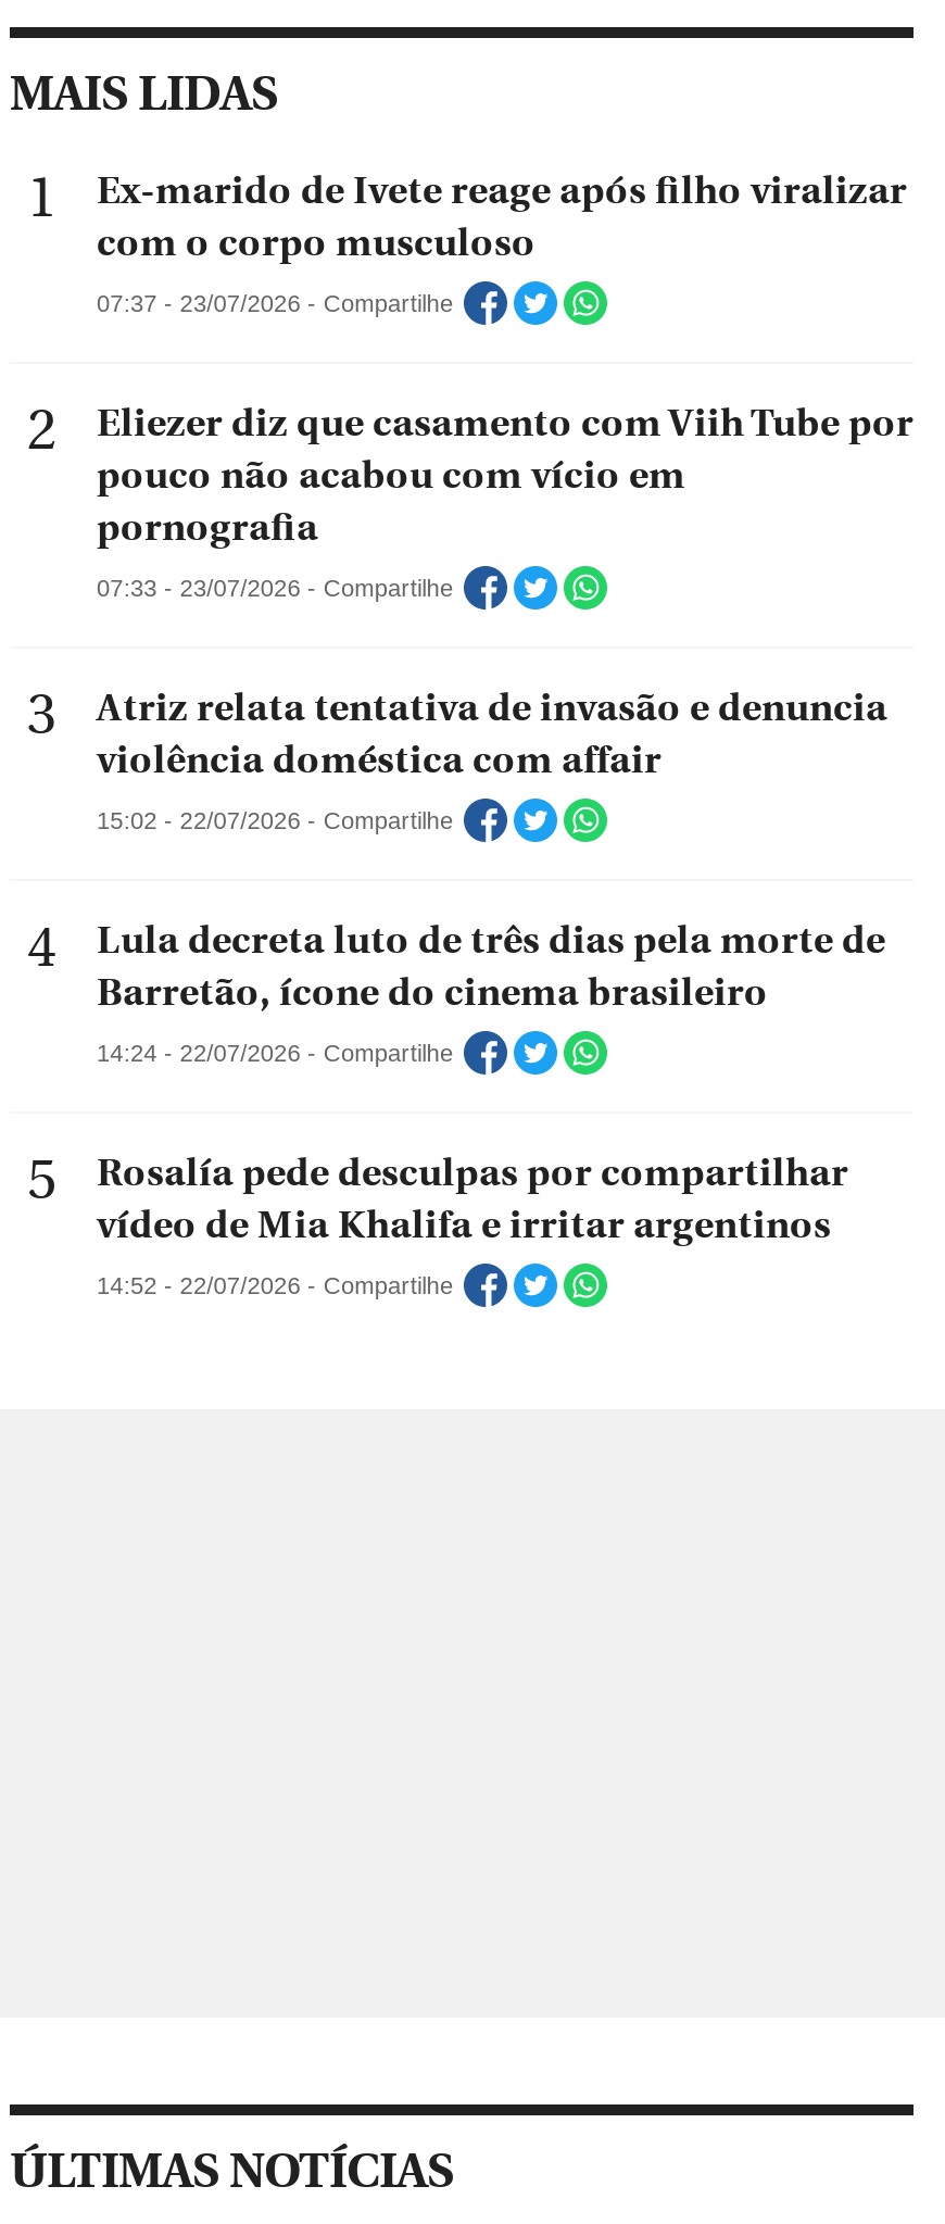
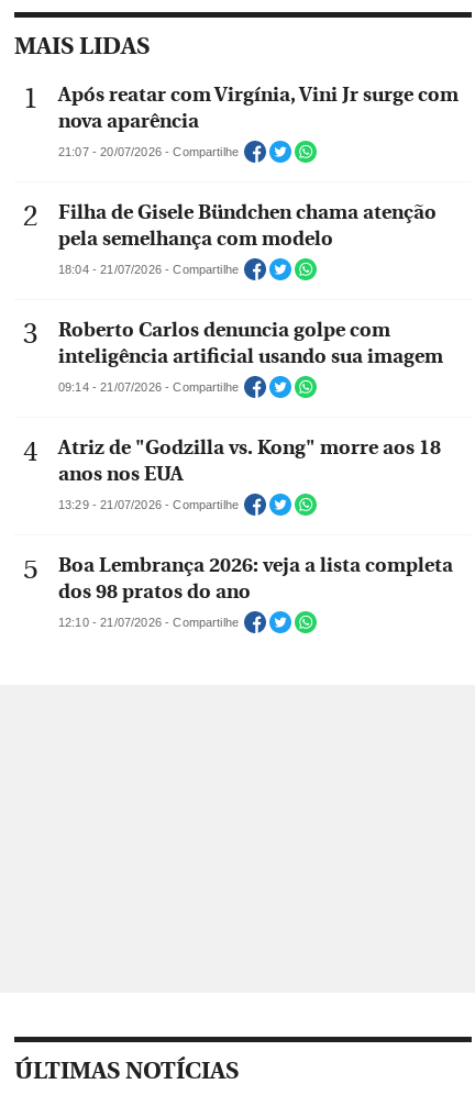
[97,168,907,265] Ex-marido de Ivete reage após filho viralizar | com o corpo musculoso -> [58,83,459,133] Após reatar com Virgínia, Vini Jr surge com | nova aparência
[97,290,453,316] 07:37 - 23/07/2026 - Compartilhe -> [58,145,239,158] 21:07 - 20/07/2026 - Compartilhe
[97,400,913,550] Eliezer diz que casamento com Viih Tube por | pouco não acabou com vício em | pornografia -> [58,201,437,250] Filha de Gisele Bündchen chama atenção | pela semelhança com modelo
[97,575,453,601] 07:33 - 23/07/2026 - Compartilhe -> [58,263,239,276] 18:04 - 21/07/2026 - Compartilhe
[97,685,887,782] Atriz relata tentativa de invasão e denuncia | violência doméstica com affair -> [58,318,443,368] Roberto Carlos denuncia golpe com | inteligência artificial usando sua imagem
[97,807,453,834] 15:02 - 22/07/2026 - Compartilhe -> [58,381,239,394] 09:14 - 21/07/2026 - Compartilhe
[97,917,885,1015] Lula decreta luto de três dias pela morte de | Barretão, ícone do cinema brasileiro -> [58,436,441,485] Atriz de "Godzilla vs. Kong" morre aos 18 | anos nos EUA
[97,1040,453,1066] 14:24 - 22/07/2026 - Compartilhe -> [58,498,239,511] 13:29 - 21/07/2026 - Compartilhe
[97,1150,848,1247] Rosalía pede desculpas por compartilhar | vídeo de Mia Khalifa e irritar argentinos -> [58,554,453,603] Boa Lembrança 2026: veja a lista completa | dos 98 pratos do ano
[97,1272,453,1299] 14:52 - 22/07/2026 - Compartilhe -> [58,616,239,629] 12:10 - 21/07/2026 - Compartilhe

